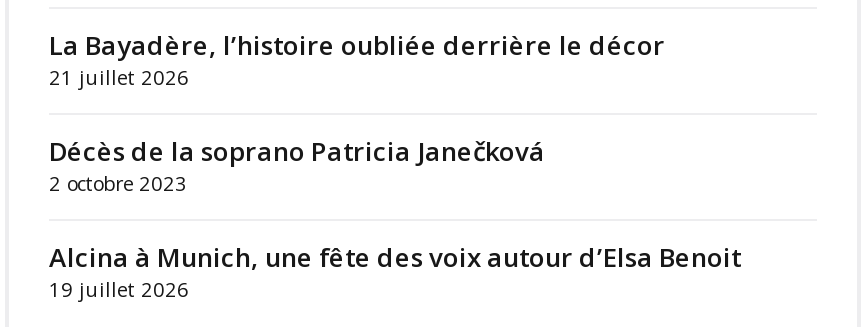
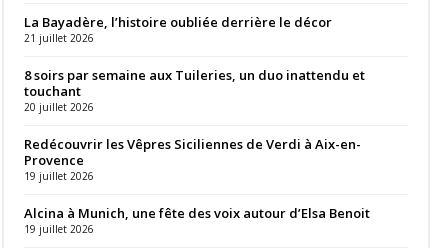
[49,133,545,197] Décès de la soprano Patricia Janečková | 2 octobre 2023 -> [24,66,365,183] 8 soirs par semaine aux Tuileries, un duo inattendu et | touchant | 20 juillet 2026 | Redécouvrir les Vêpres Siciliennes de Verdi à Aix-en- | Provence | 19 juillet 2026

